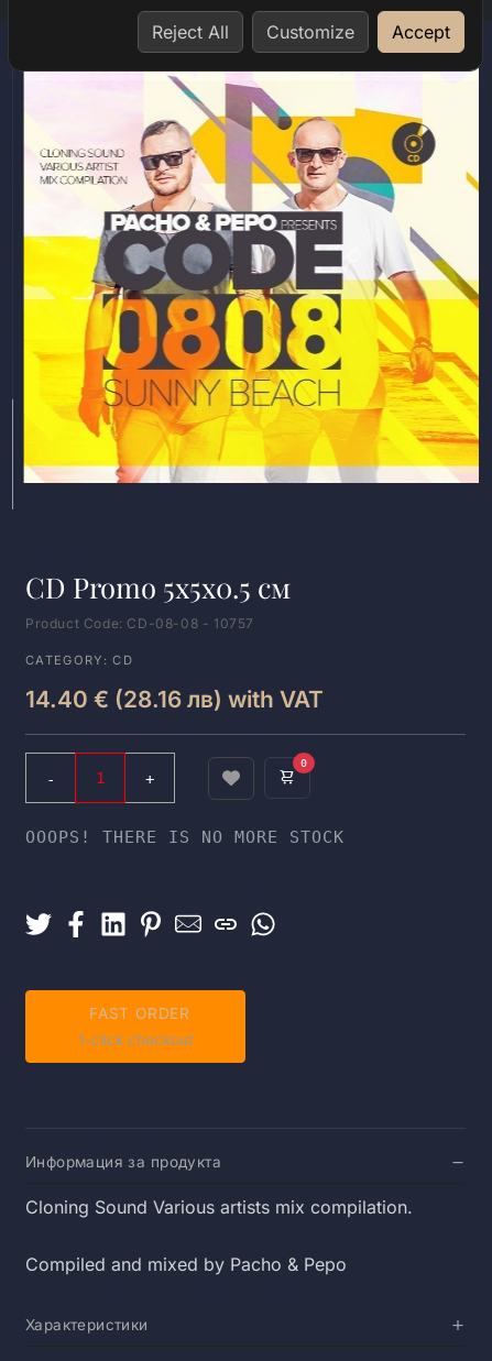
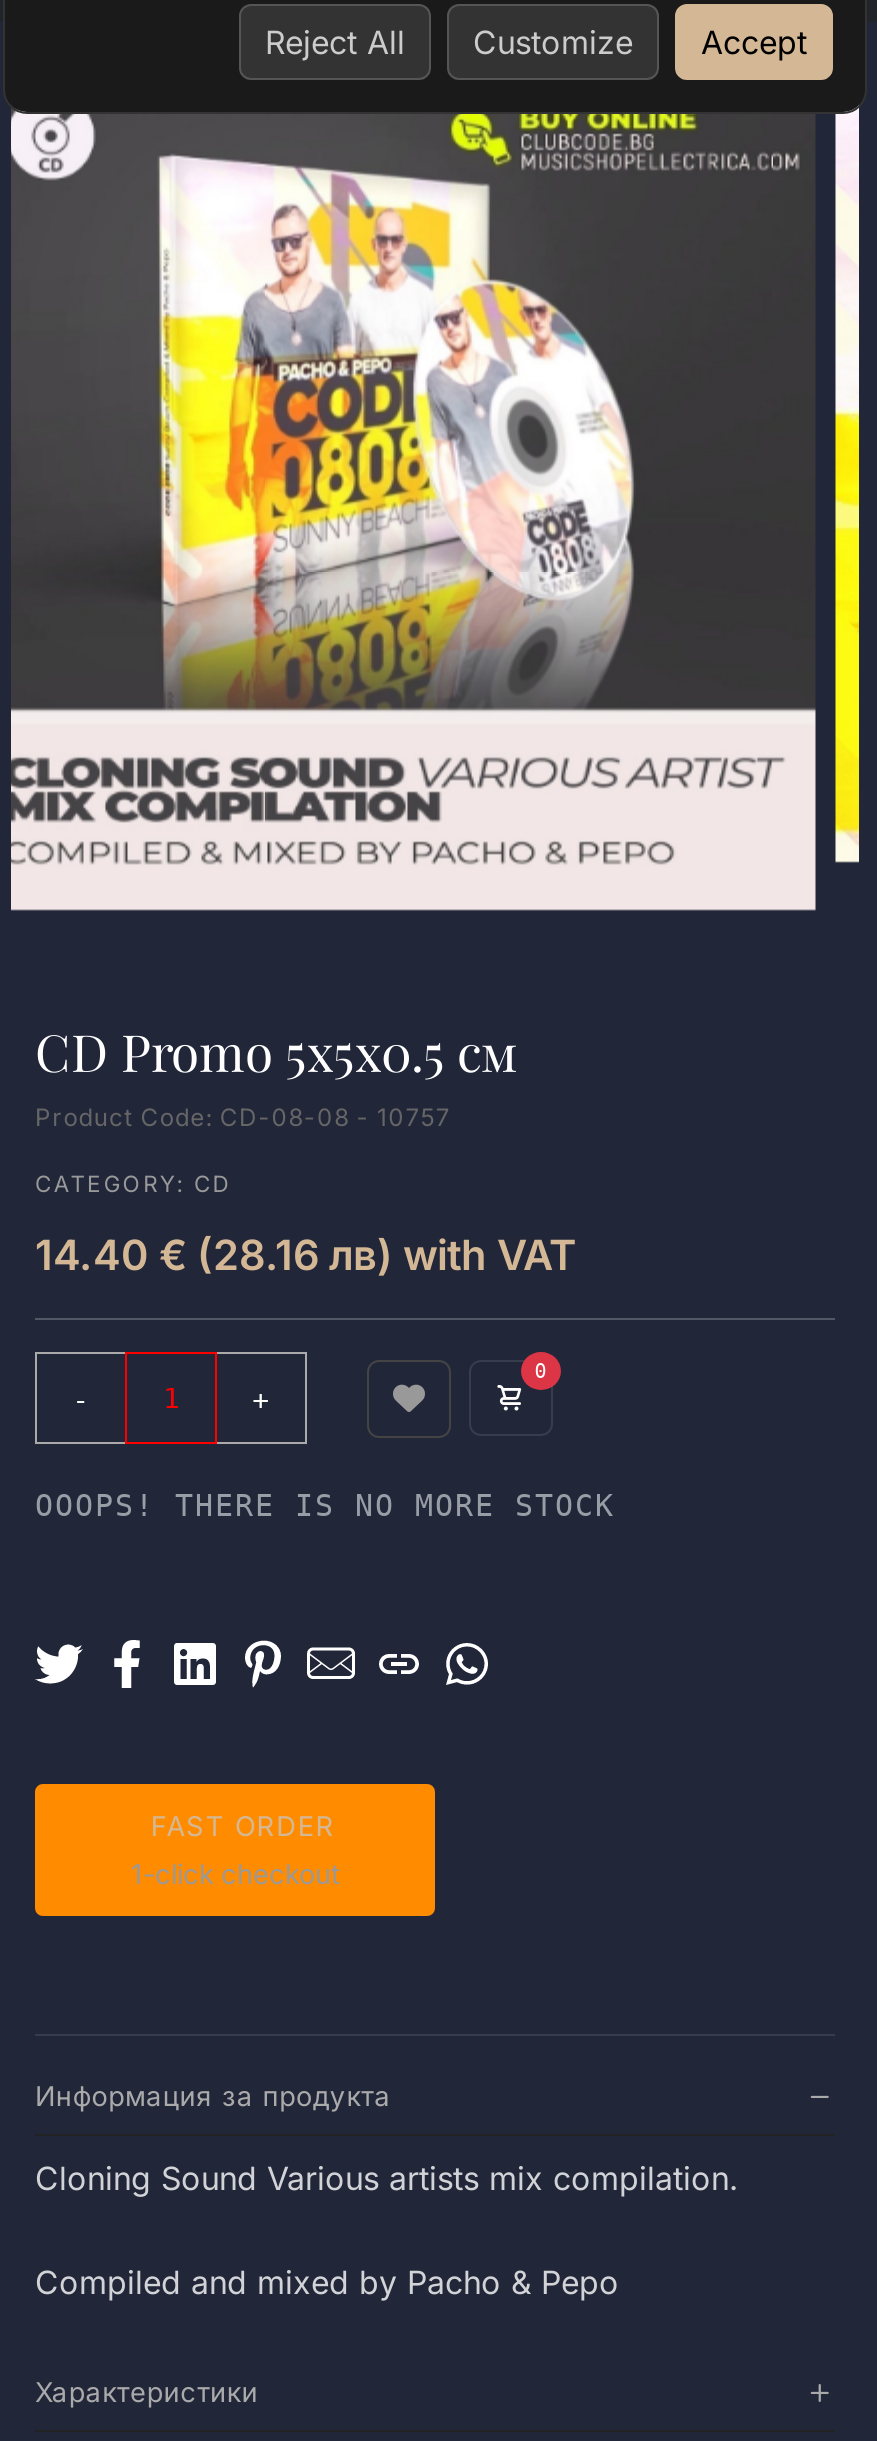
[12,70,480,509] [image] -> [9,110,861,912] [image]

